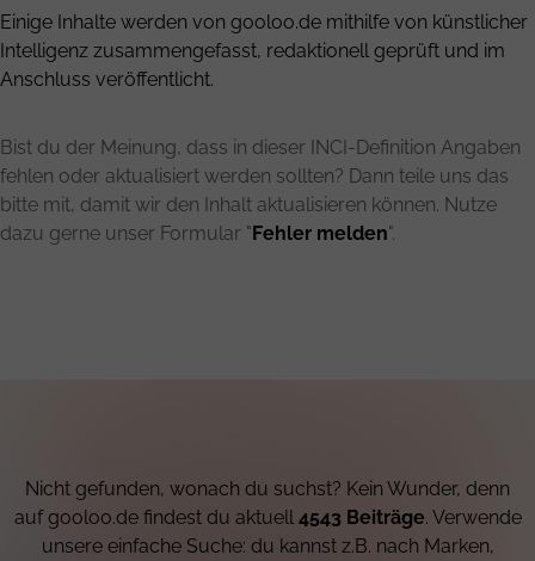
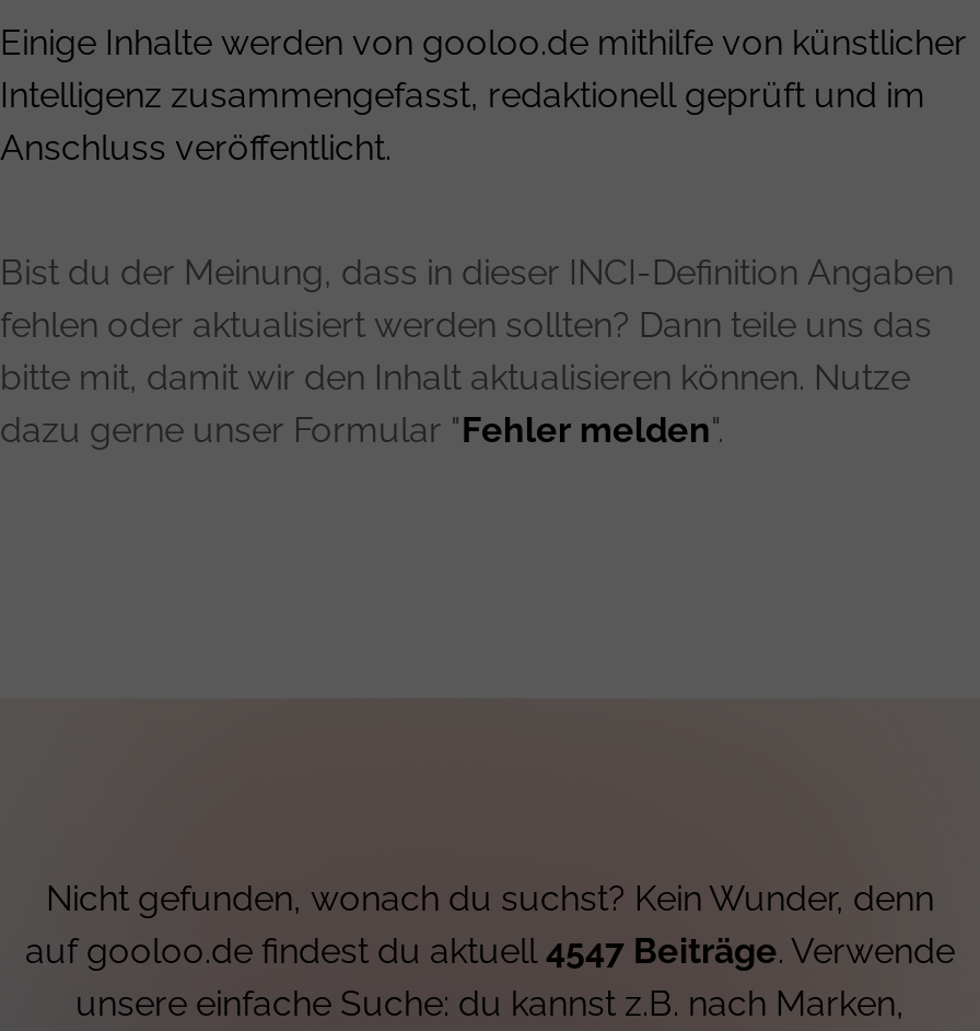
[14,506,521,528] auf gooloo.de findest du aktuell 4543 Beiträge. Verwende -> [25,929,955,971] auf gooloo.de findest du aktuell 4547 Beiträge. Verwende

